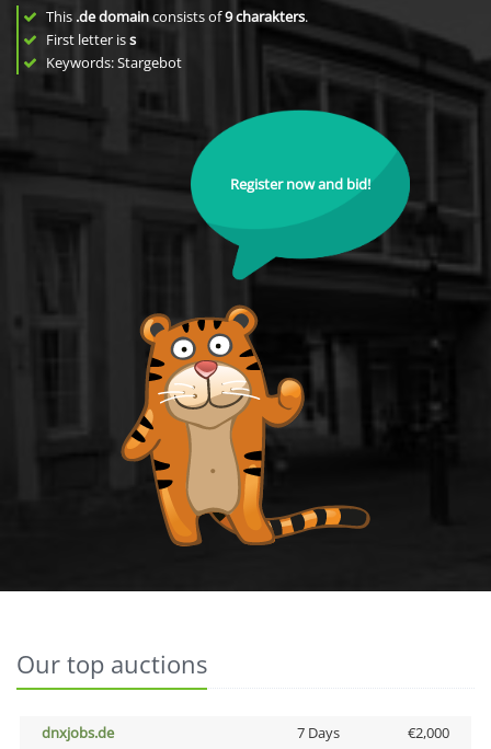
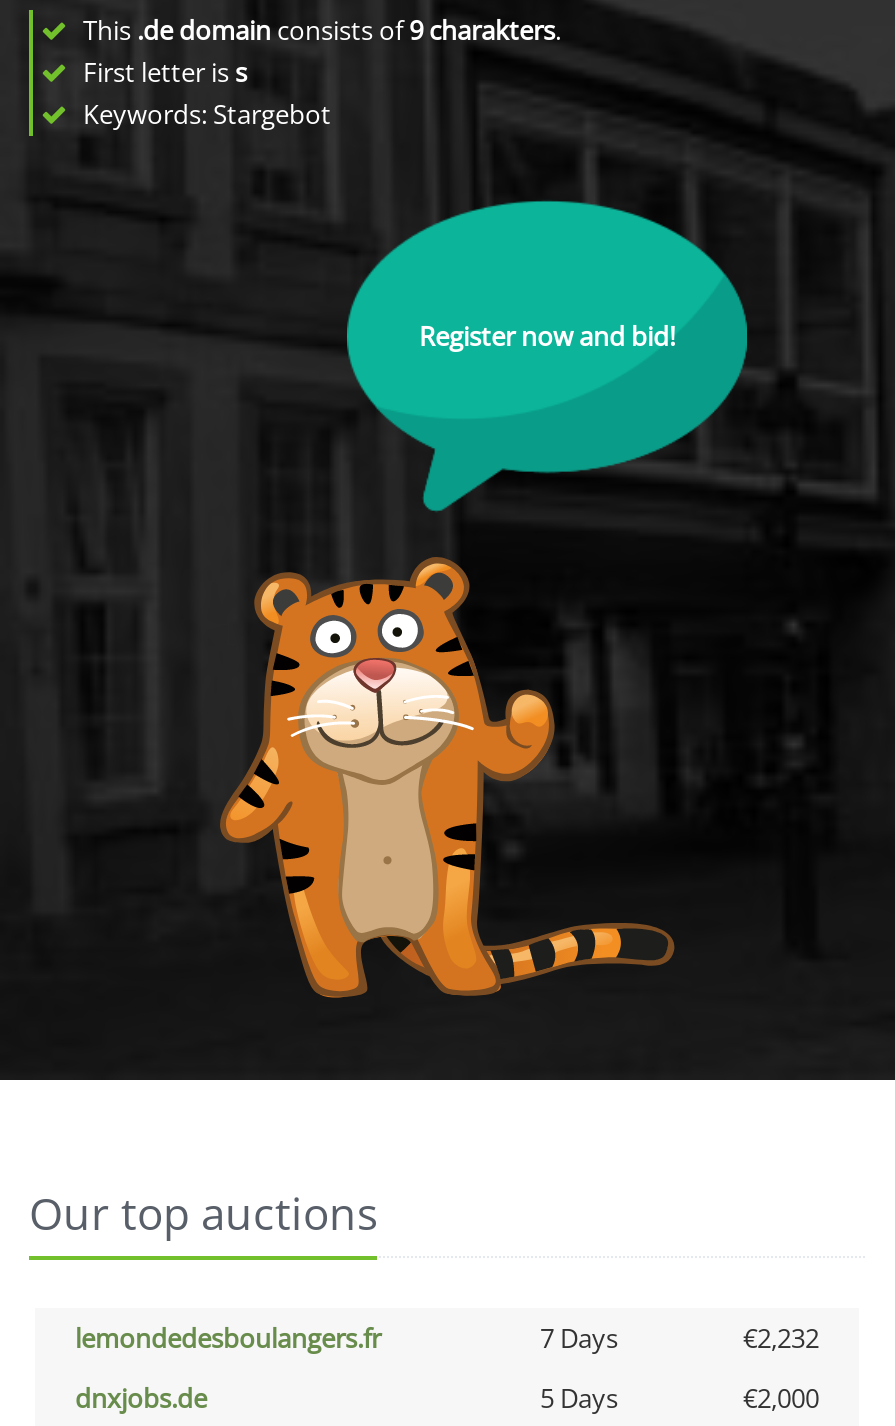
none -> [75,1320,819,1356] lemondedesboulangers.fr | 7 Days | €2,232
[296,723,339,742] 7 Days -> [540,1380,618,1416] 5 Days

